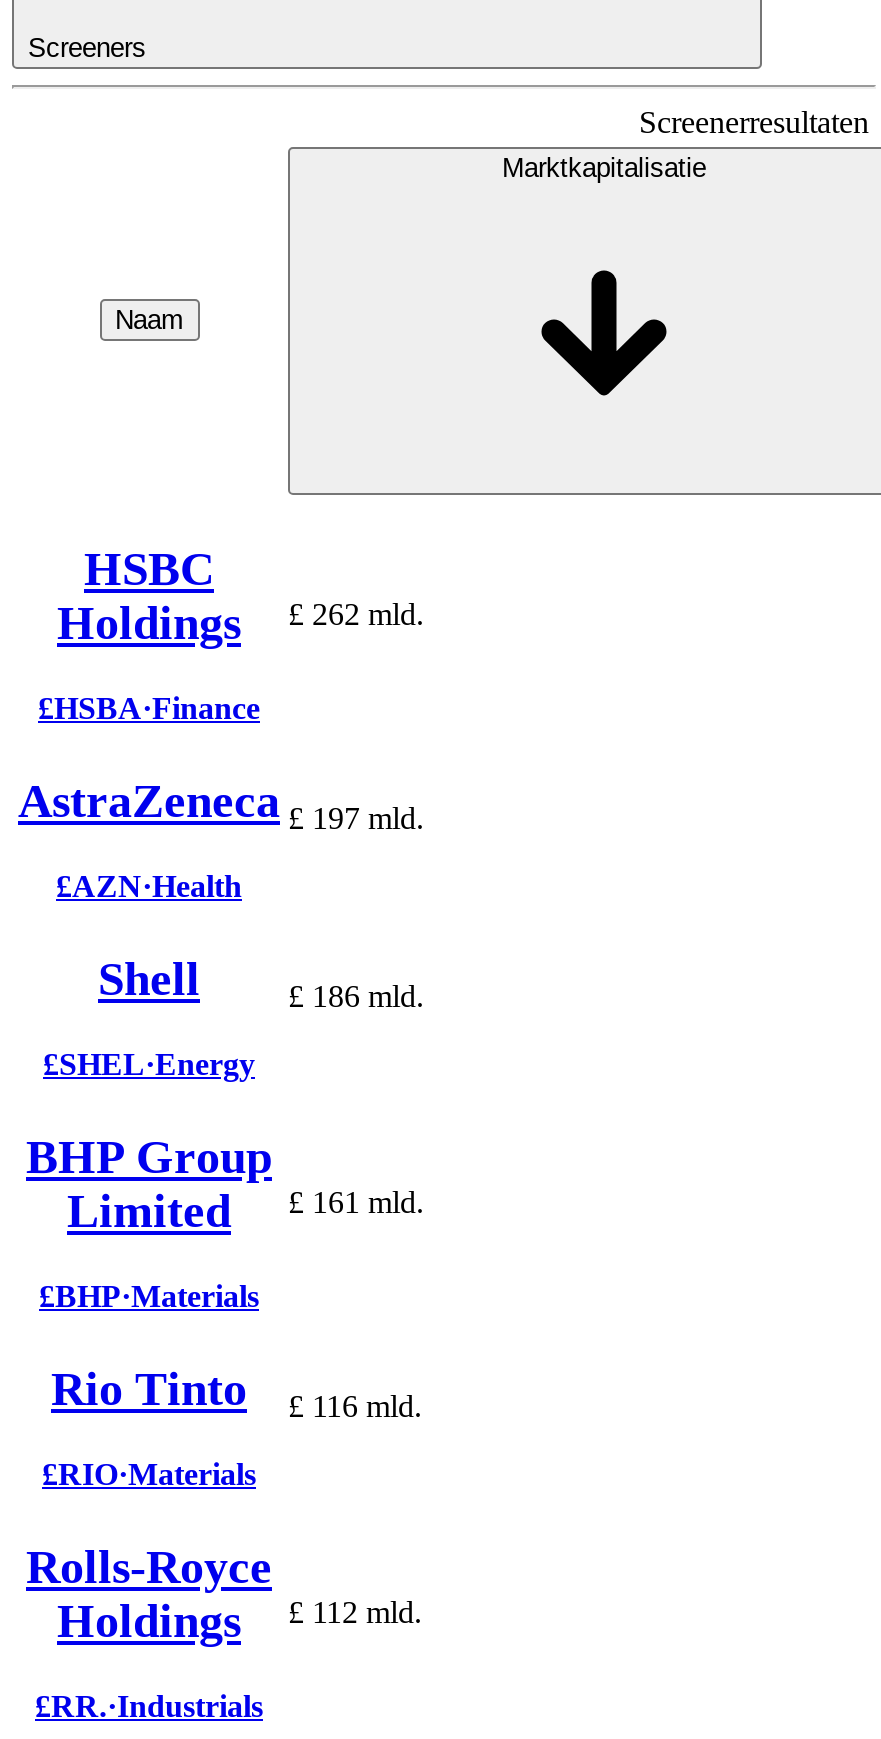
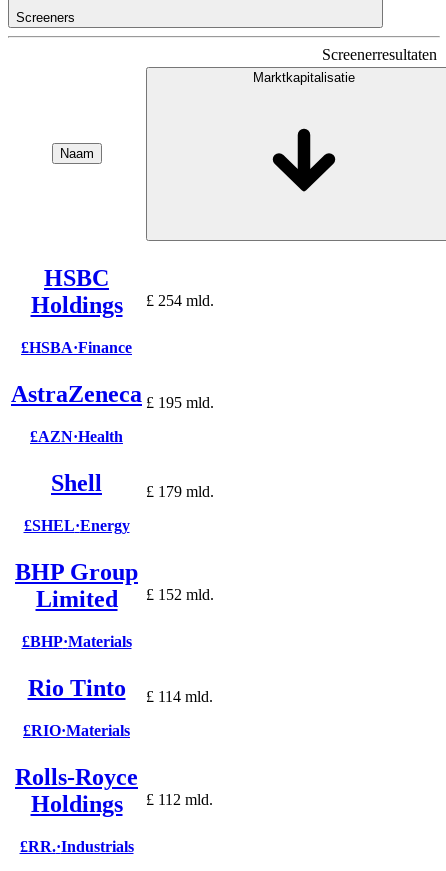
[57,597,424,649] Holdings £ 262 mld. -> [30,292,214,318] Holdings £ 254 mld.
[18,775,424,835] AstraZeneca £ 197 mld. -> [11,381,214,411] AstraZeneca £ 195 mld.
[288,979,424,1013] £ 186 mld. -> [146,483,214,500] £ 179 mld.
[67,1185,424,1237] Limited £ 161 mld. -> [35,586,214,612] Limited £ 152 mld.
[51,1363,422,1423] Rio Tinto £ 116 mld. -> [27,675,213,705] Rio Tinto £ 114 mld.

